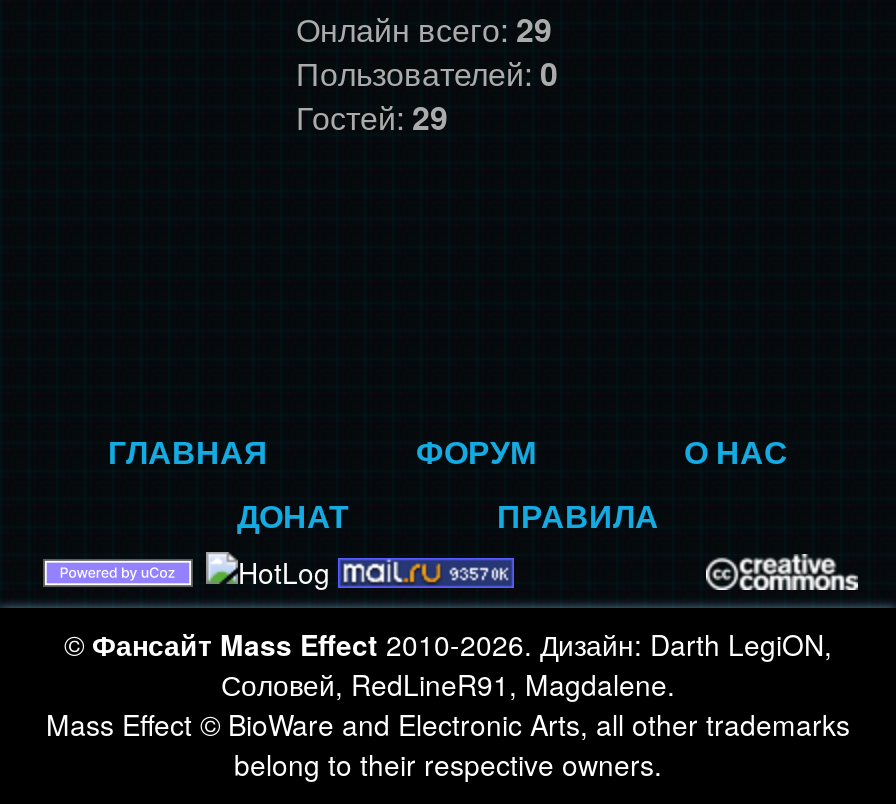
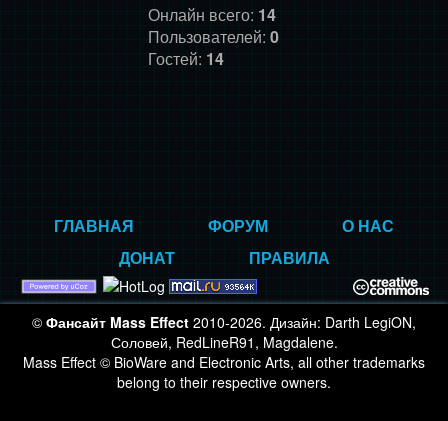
[296,6,552,52] Онлайн всего: 29 -> [148,3,276,26] Онлайн всего: 14
[296,94,448,140] Гостей: 29 -> [148,47,224,70] Гостей: 14

